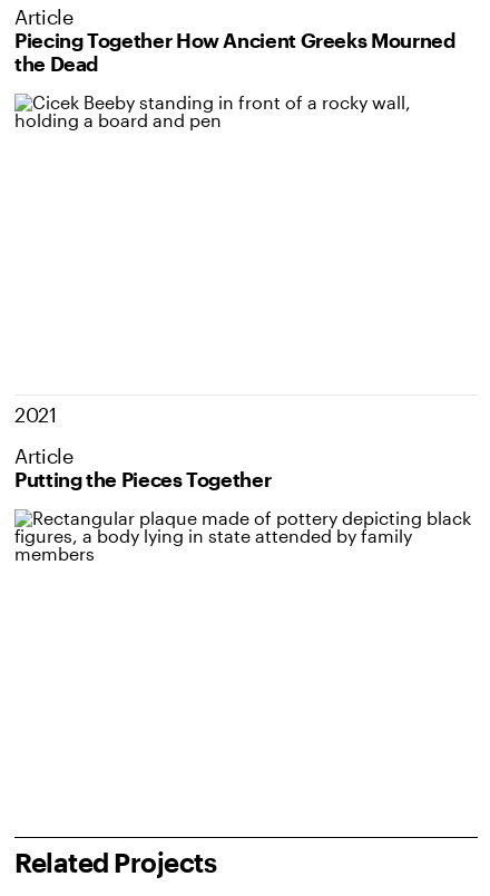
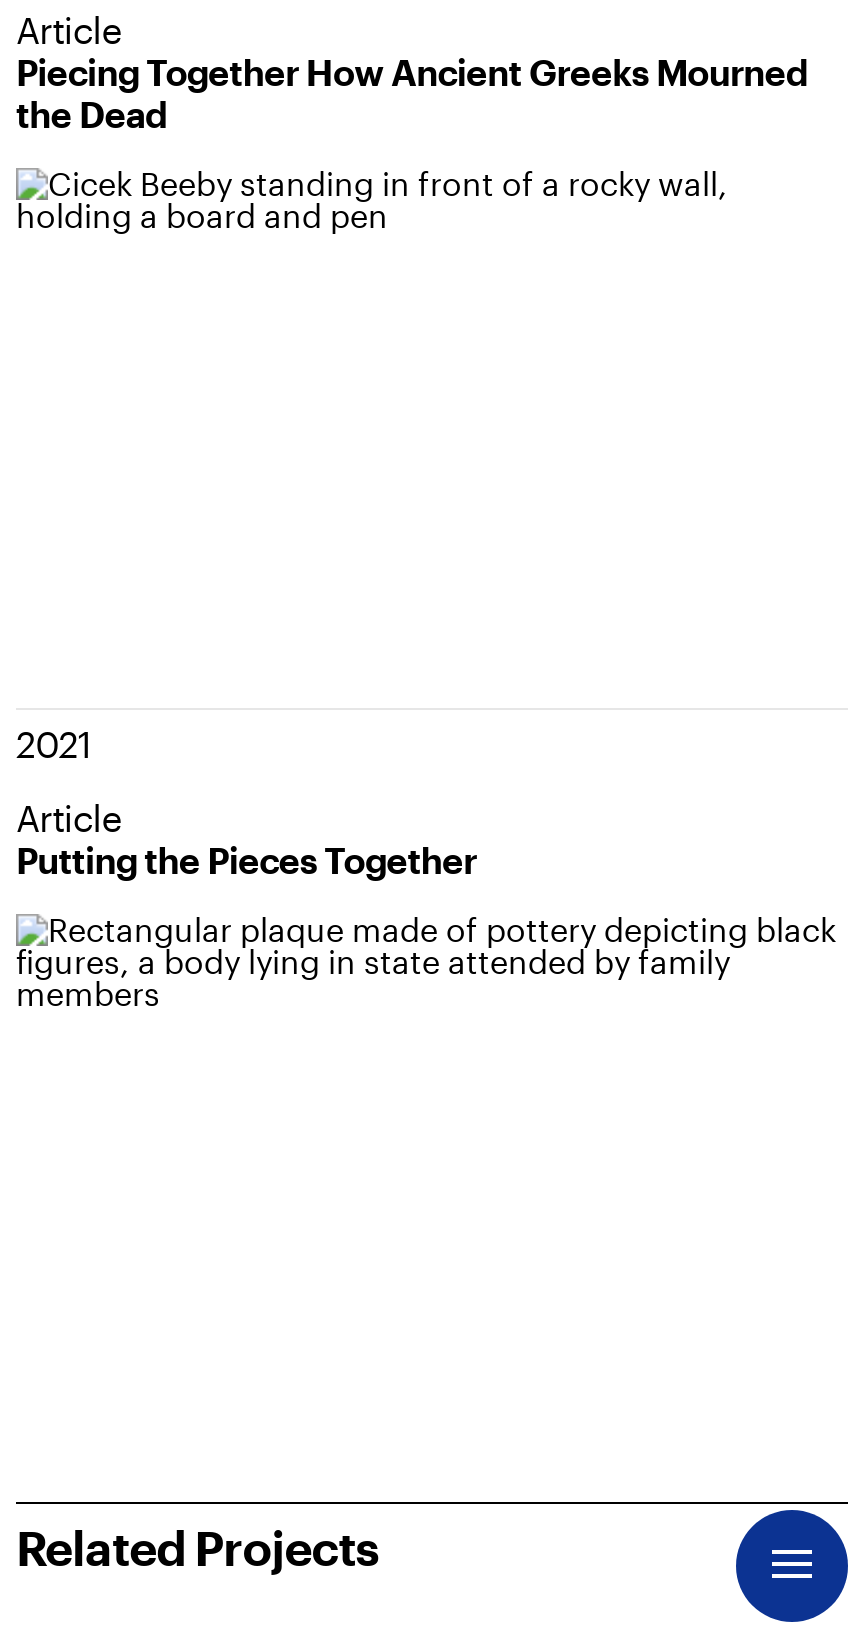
none -> [734,1508,850,1624] [image]

